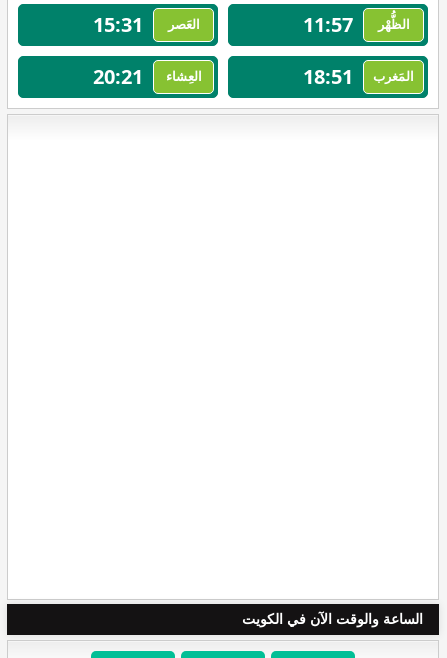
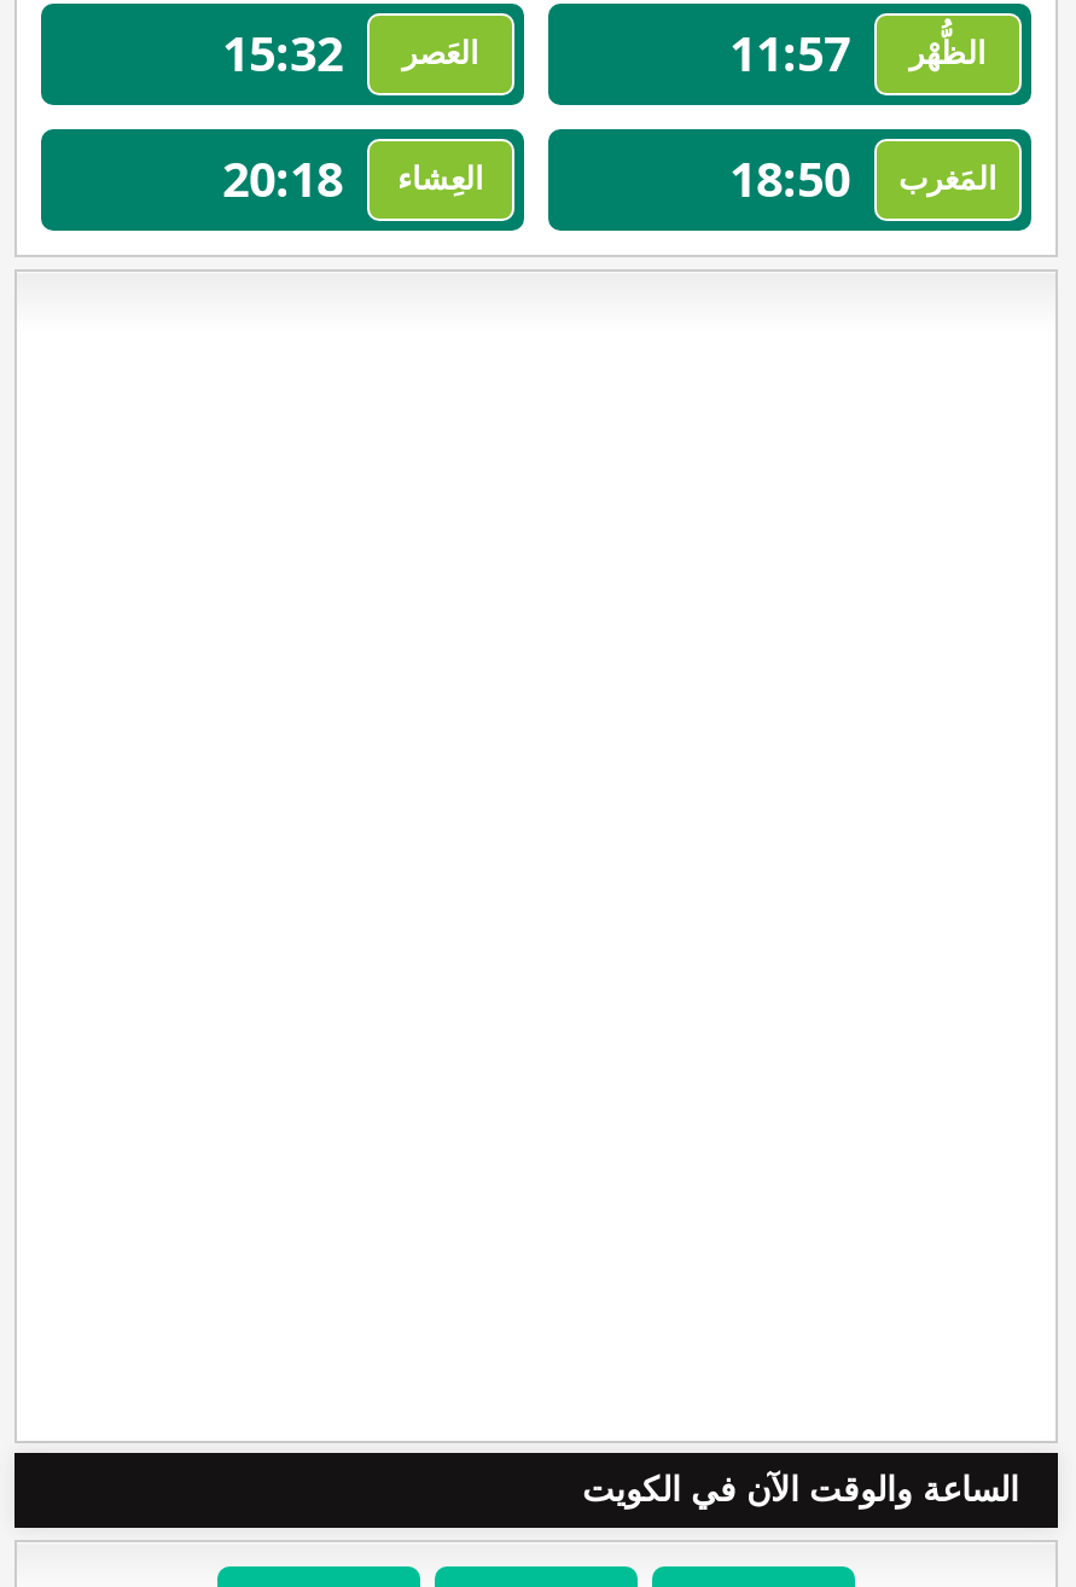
[93,11,143,38] 15:31 -> [222,21,343,86] 15:32
[93,63,201,90] العِشاء 20:21 -> [222,146,484,211] العِشاء 20:18
[303,63,353,90] 18:51 -> [729,146,850,211] 18:50

